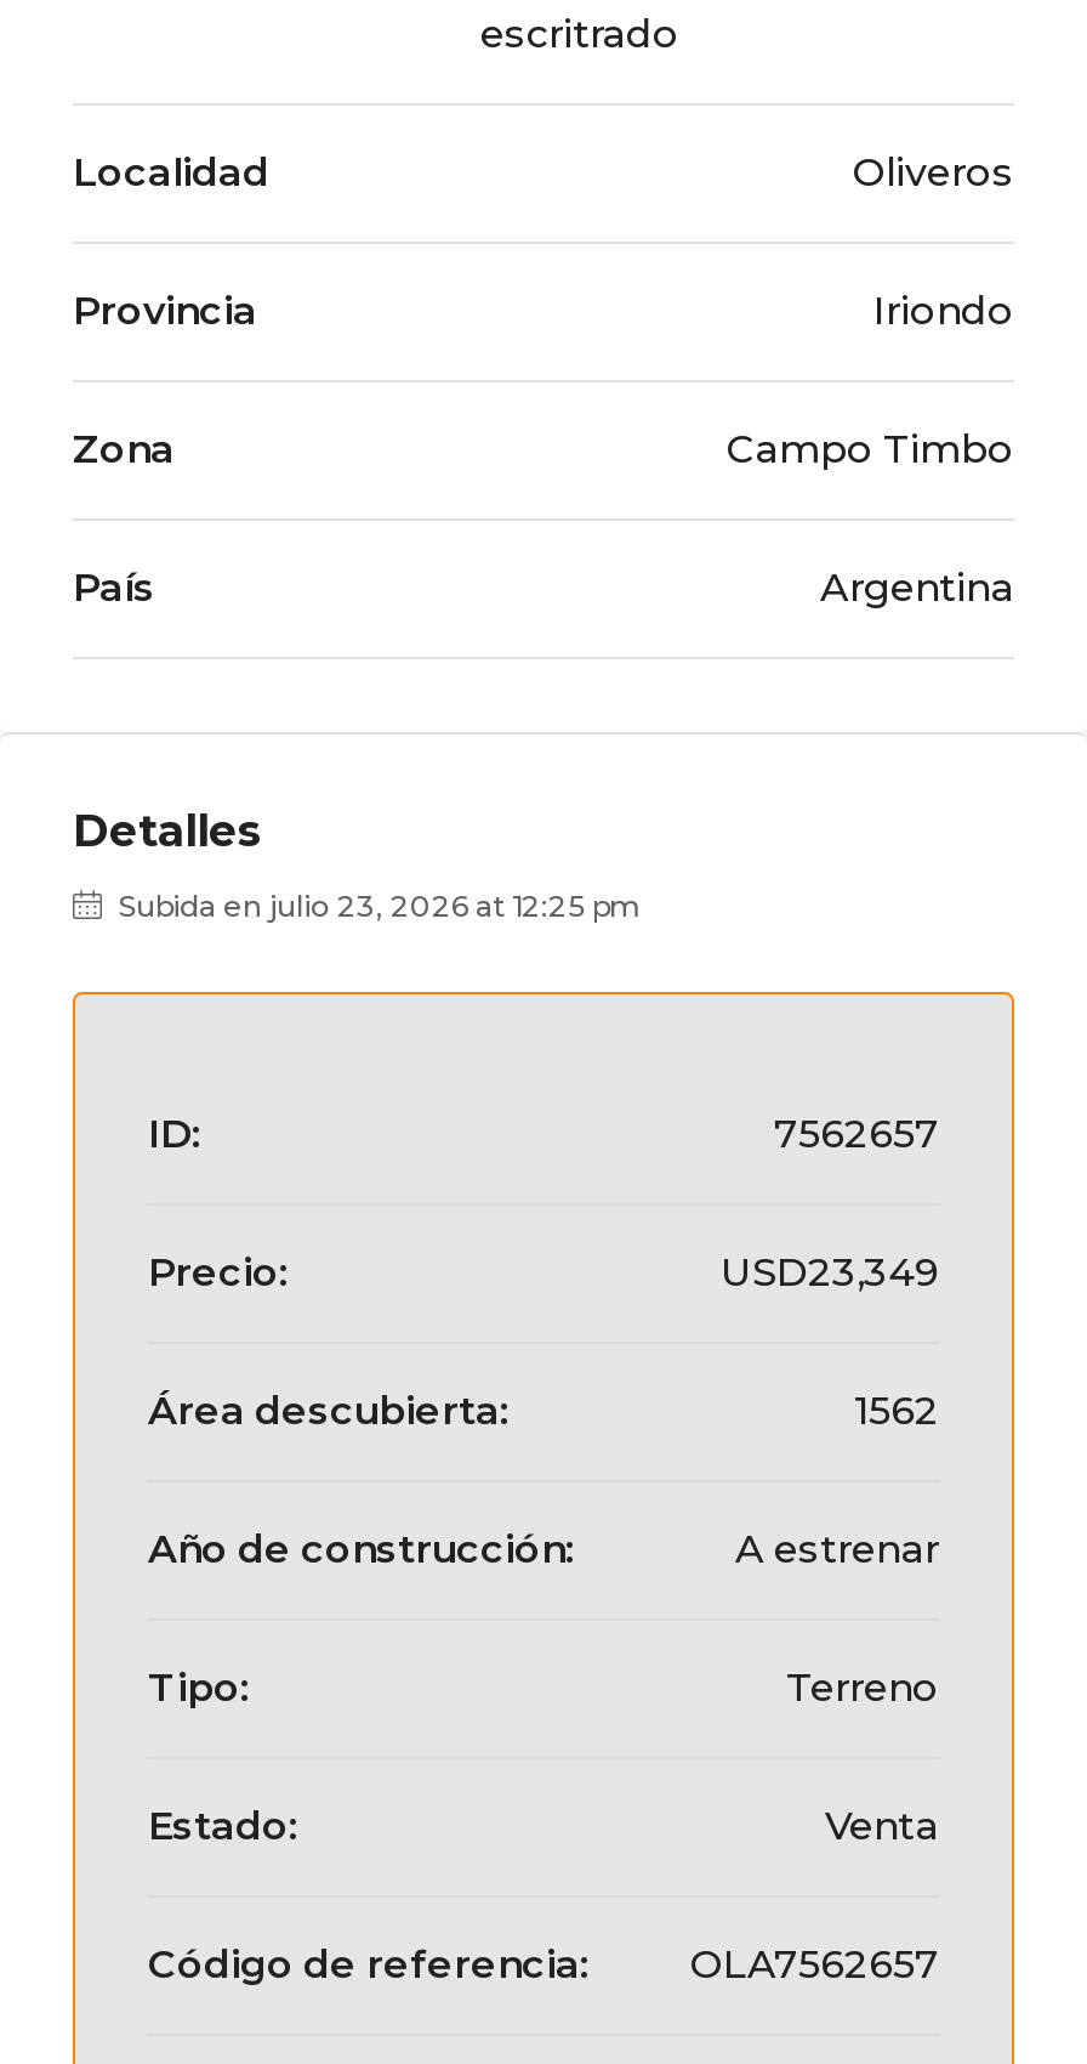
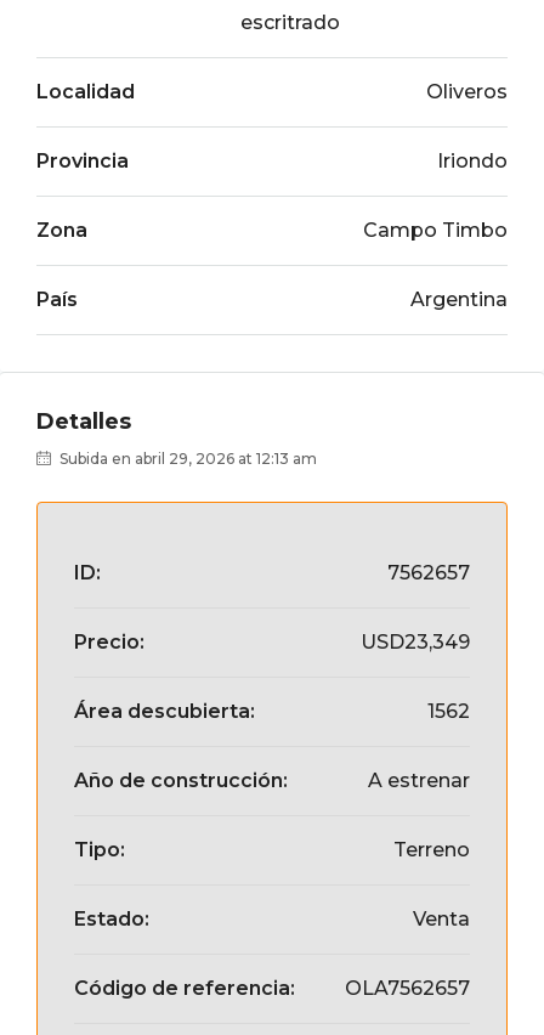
[112,888,641,924] Subida en julio 23, 2026 at 12:25 pm -> [56,449,317,468] Subida en abril 29, 2026 at 12:13 am

